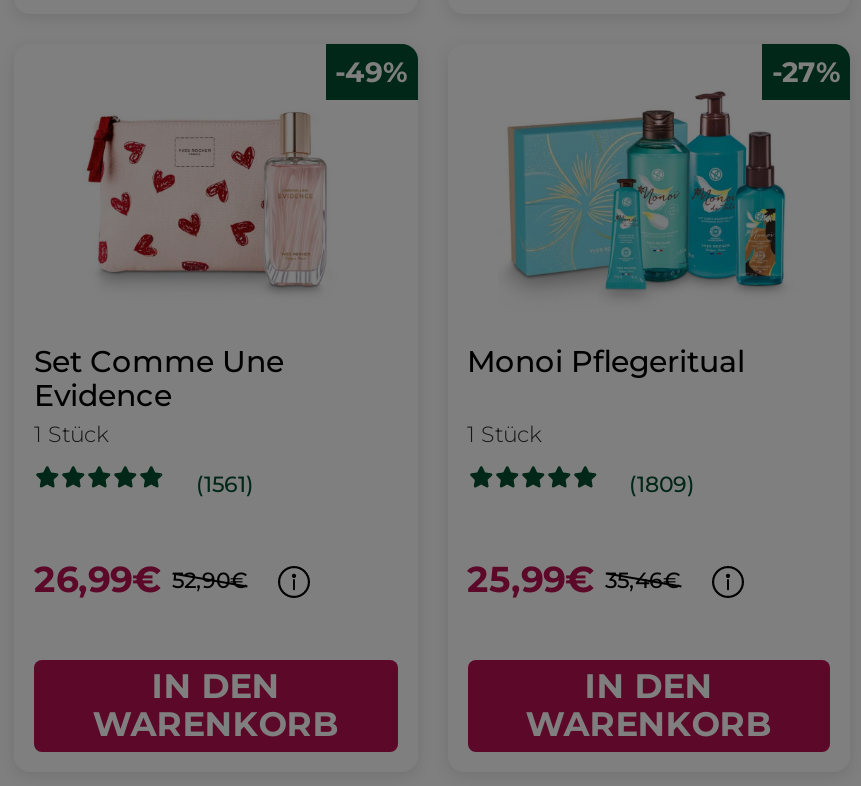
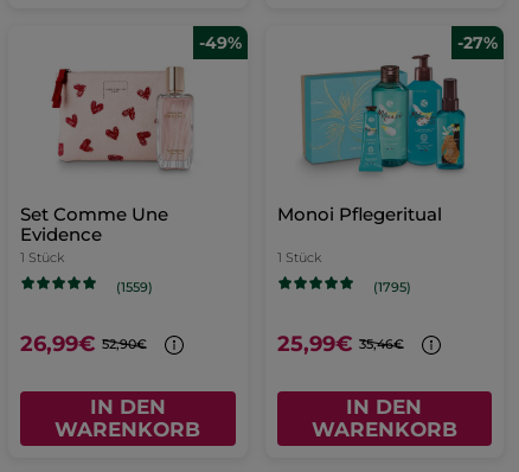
[196,471,254,499] (1561) -> [116,279,153,296] (1559)
[629,471,695,499] (1809) -> [373,279,411,296] (1795)

